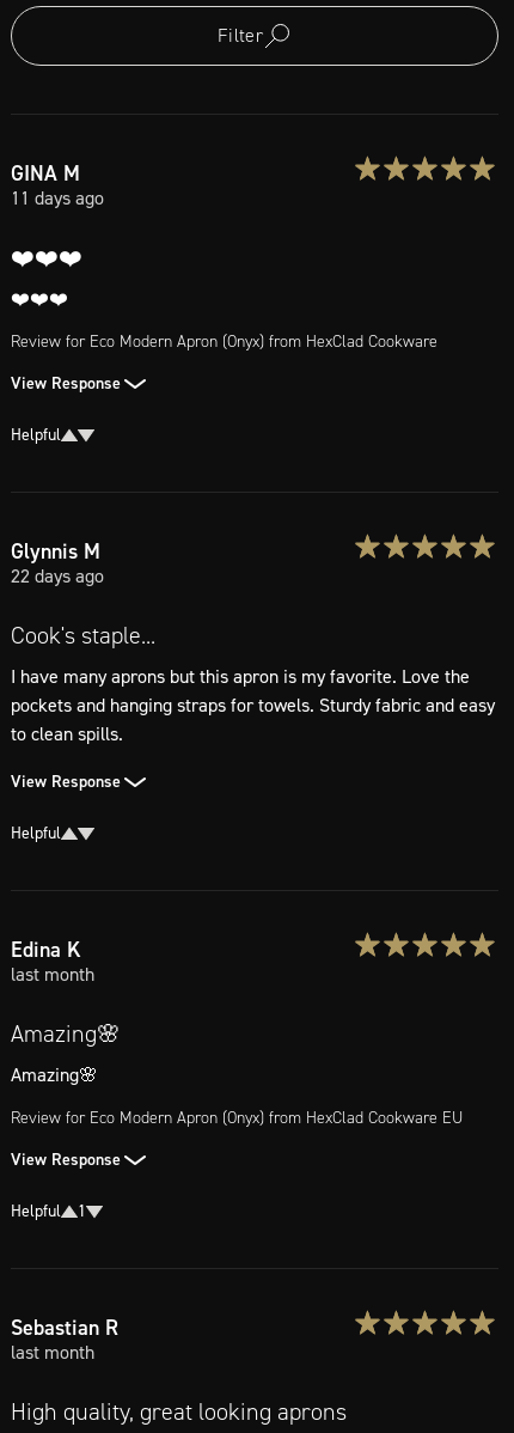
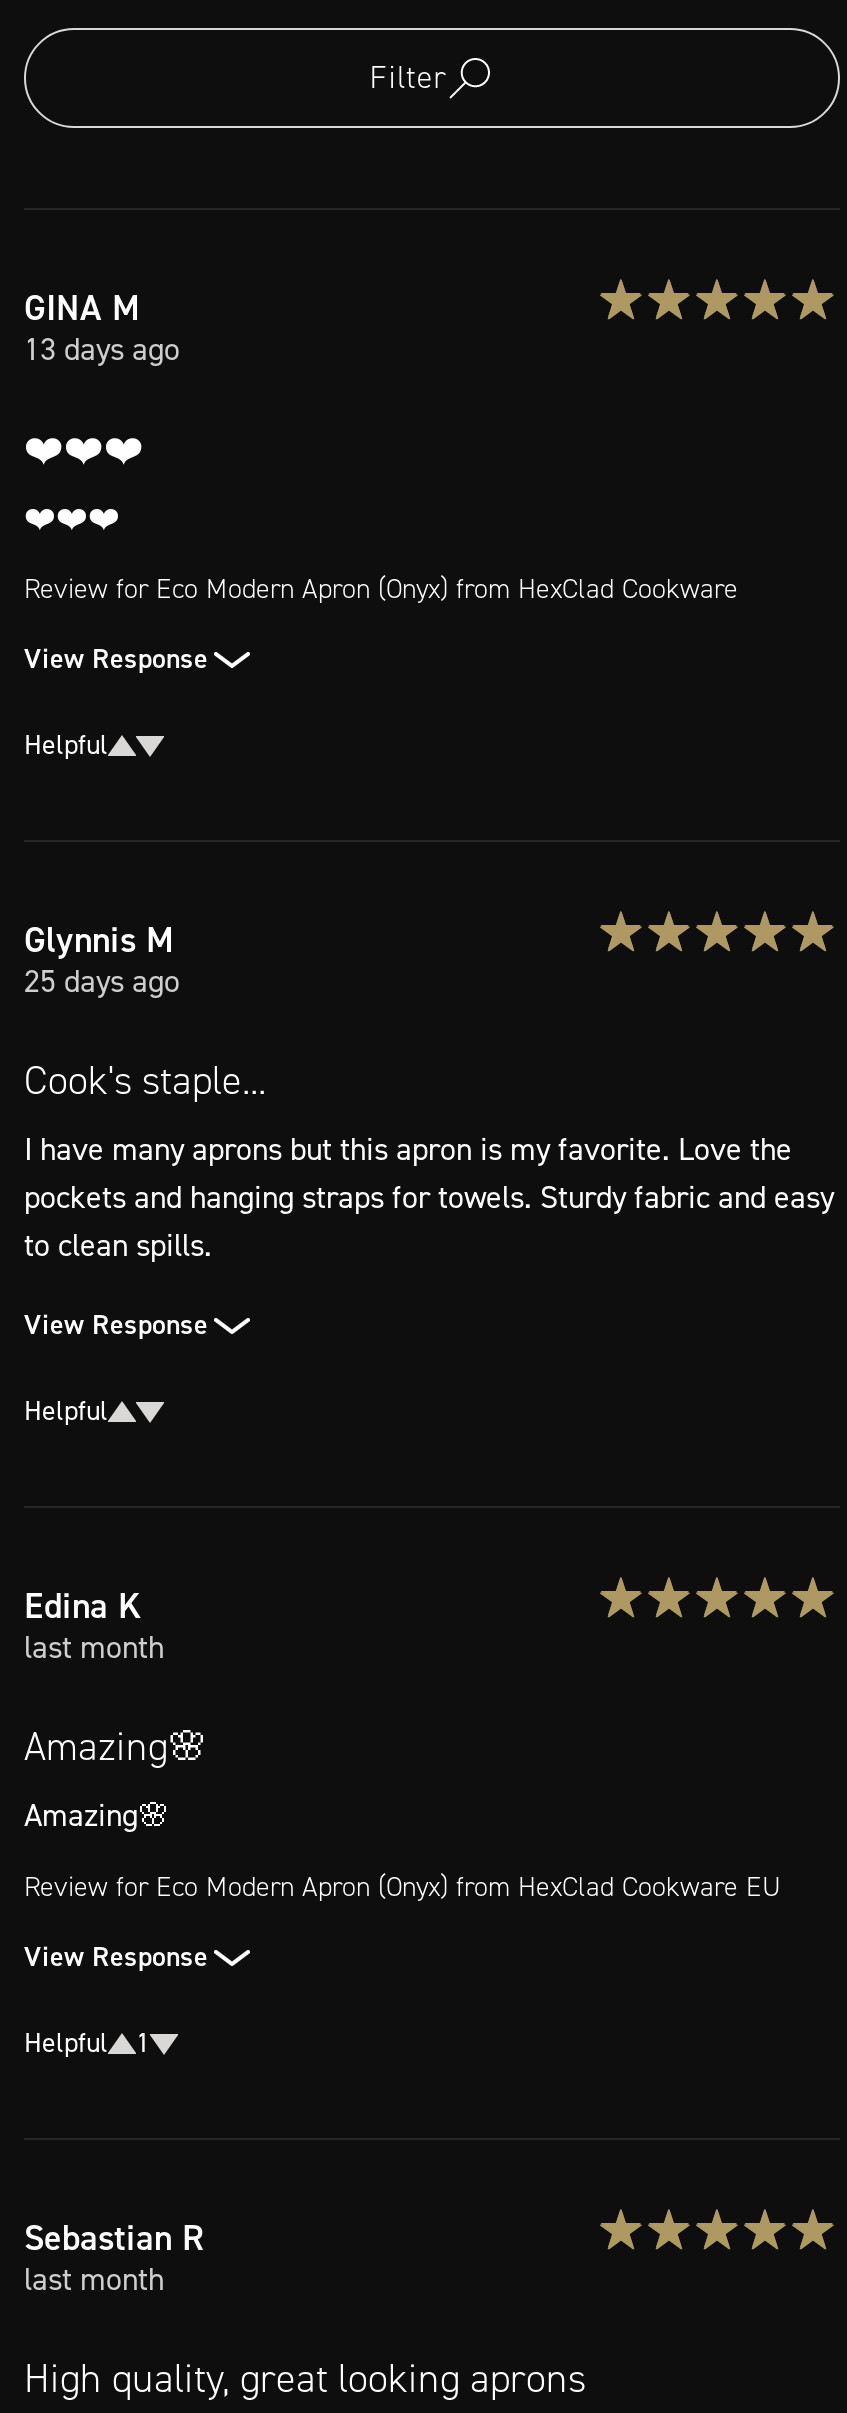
[11,185,104,210] 11 days ago -> [24,327,180,369] 13 days ago
[11,563,104,588] 22 days ago -> [24,959,180,1001] 25 days ago

